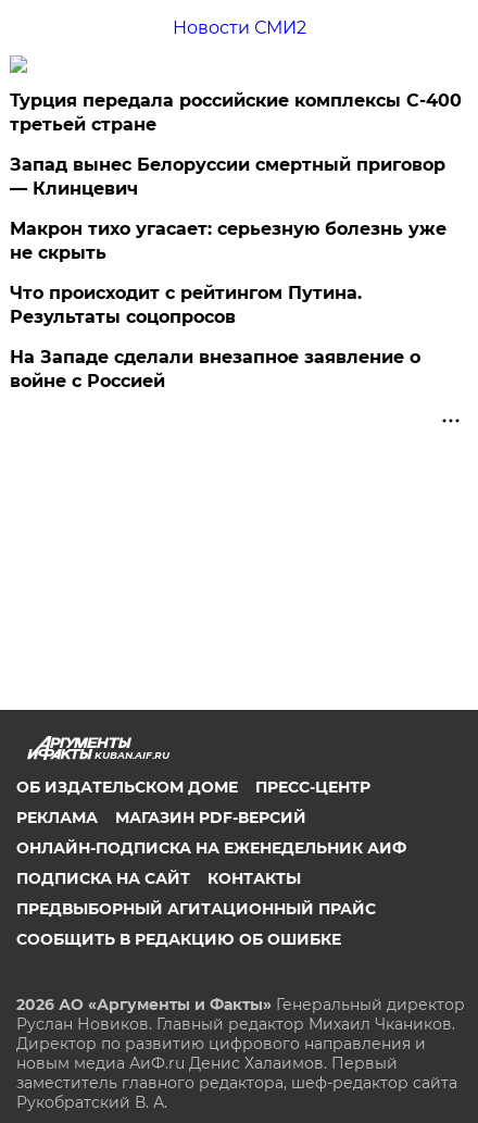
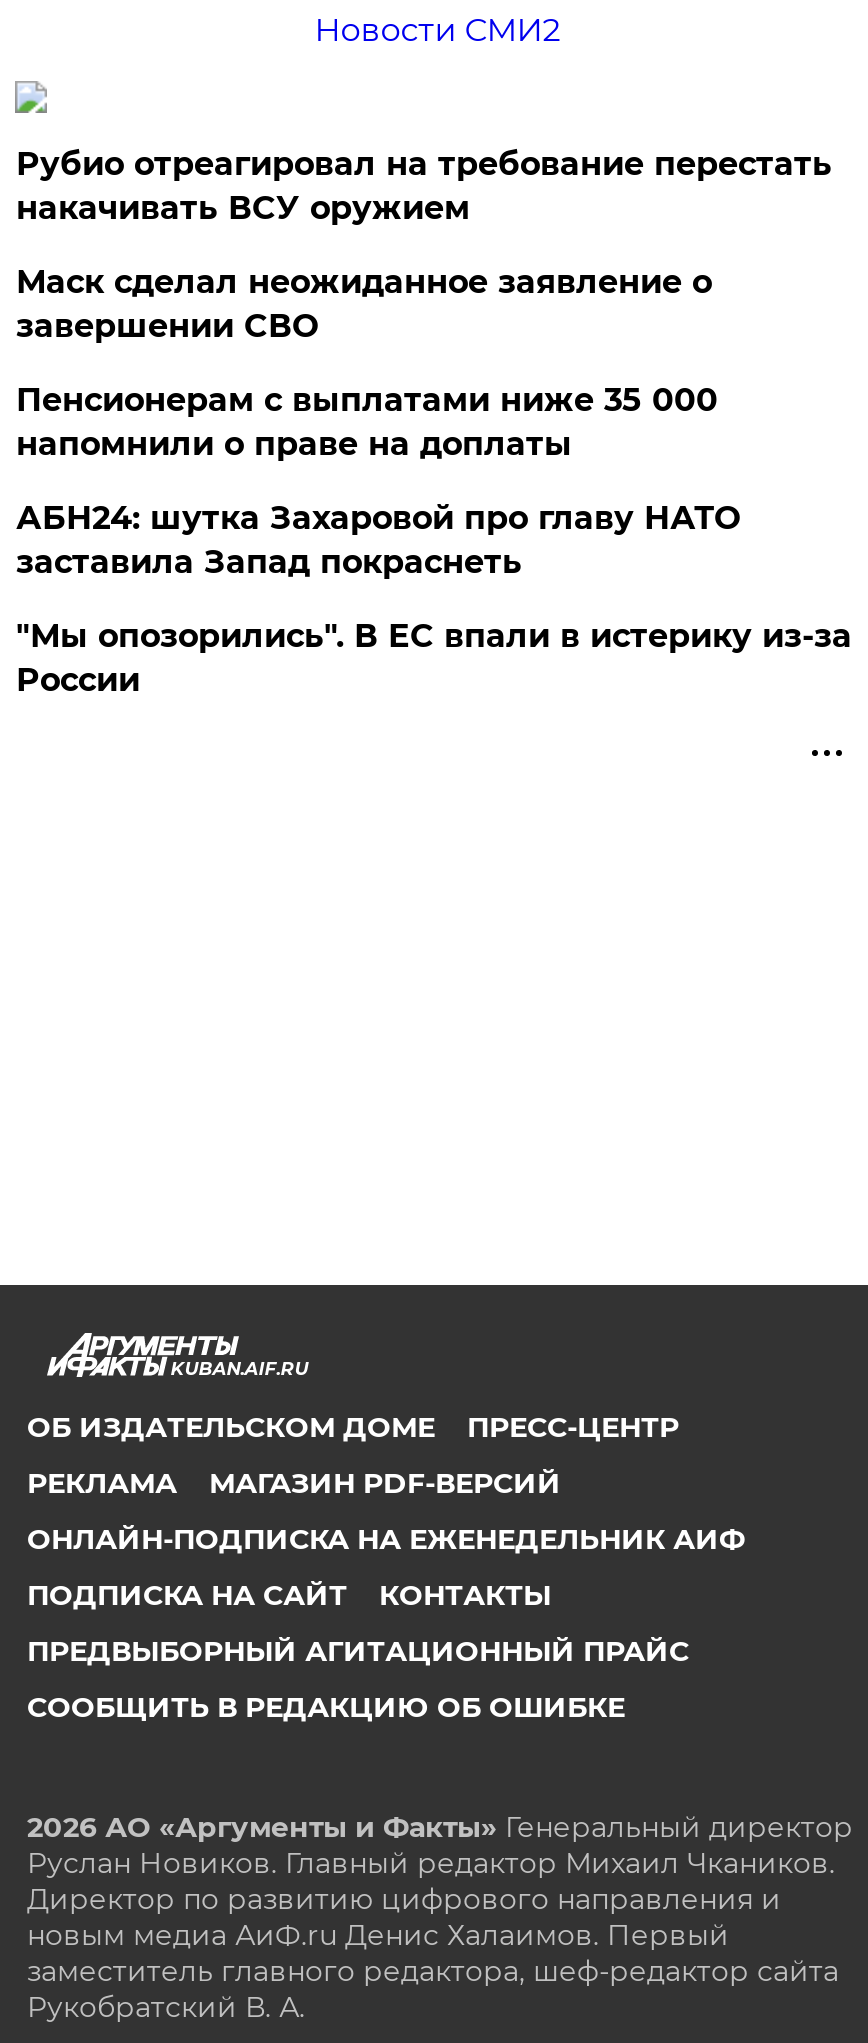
[10,90,462,135] Турция передала российские комплексы С-400 | третьей стране -> [16,145,832,227] Рубио отреагировал на требование перестать | накачивать ВСУ оружием
[10,154,446,199] Запад вынес Белоруссии смертный приговор | — Клинцевич -> [16,263,712,345] Маск сделал неожиданное заявление о | завершении СВО
[10,218,447,263] Макрон тихо угасает: серьезную болезнь уже | не скрыть -> [16,381,718,463] Пенсионерам с выплатами ниже 35 000 | напомнили о праве на доплаты
[10,283,362,327] Что происходит с рейтингом Путина. | Результаты соцопросов -> [16,499,740,581] АБН24: шутка Захаровой про главу НАТО | заставила Запад покраснеть
[10,347,421,391] На Западе сделали внезапное заявление о | войне с Россией -> [16,617,852,699] "Мы опозорились". В ЕС впали в истерику из-за | России

